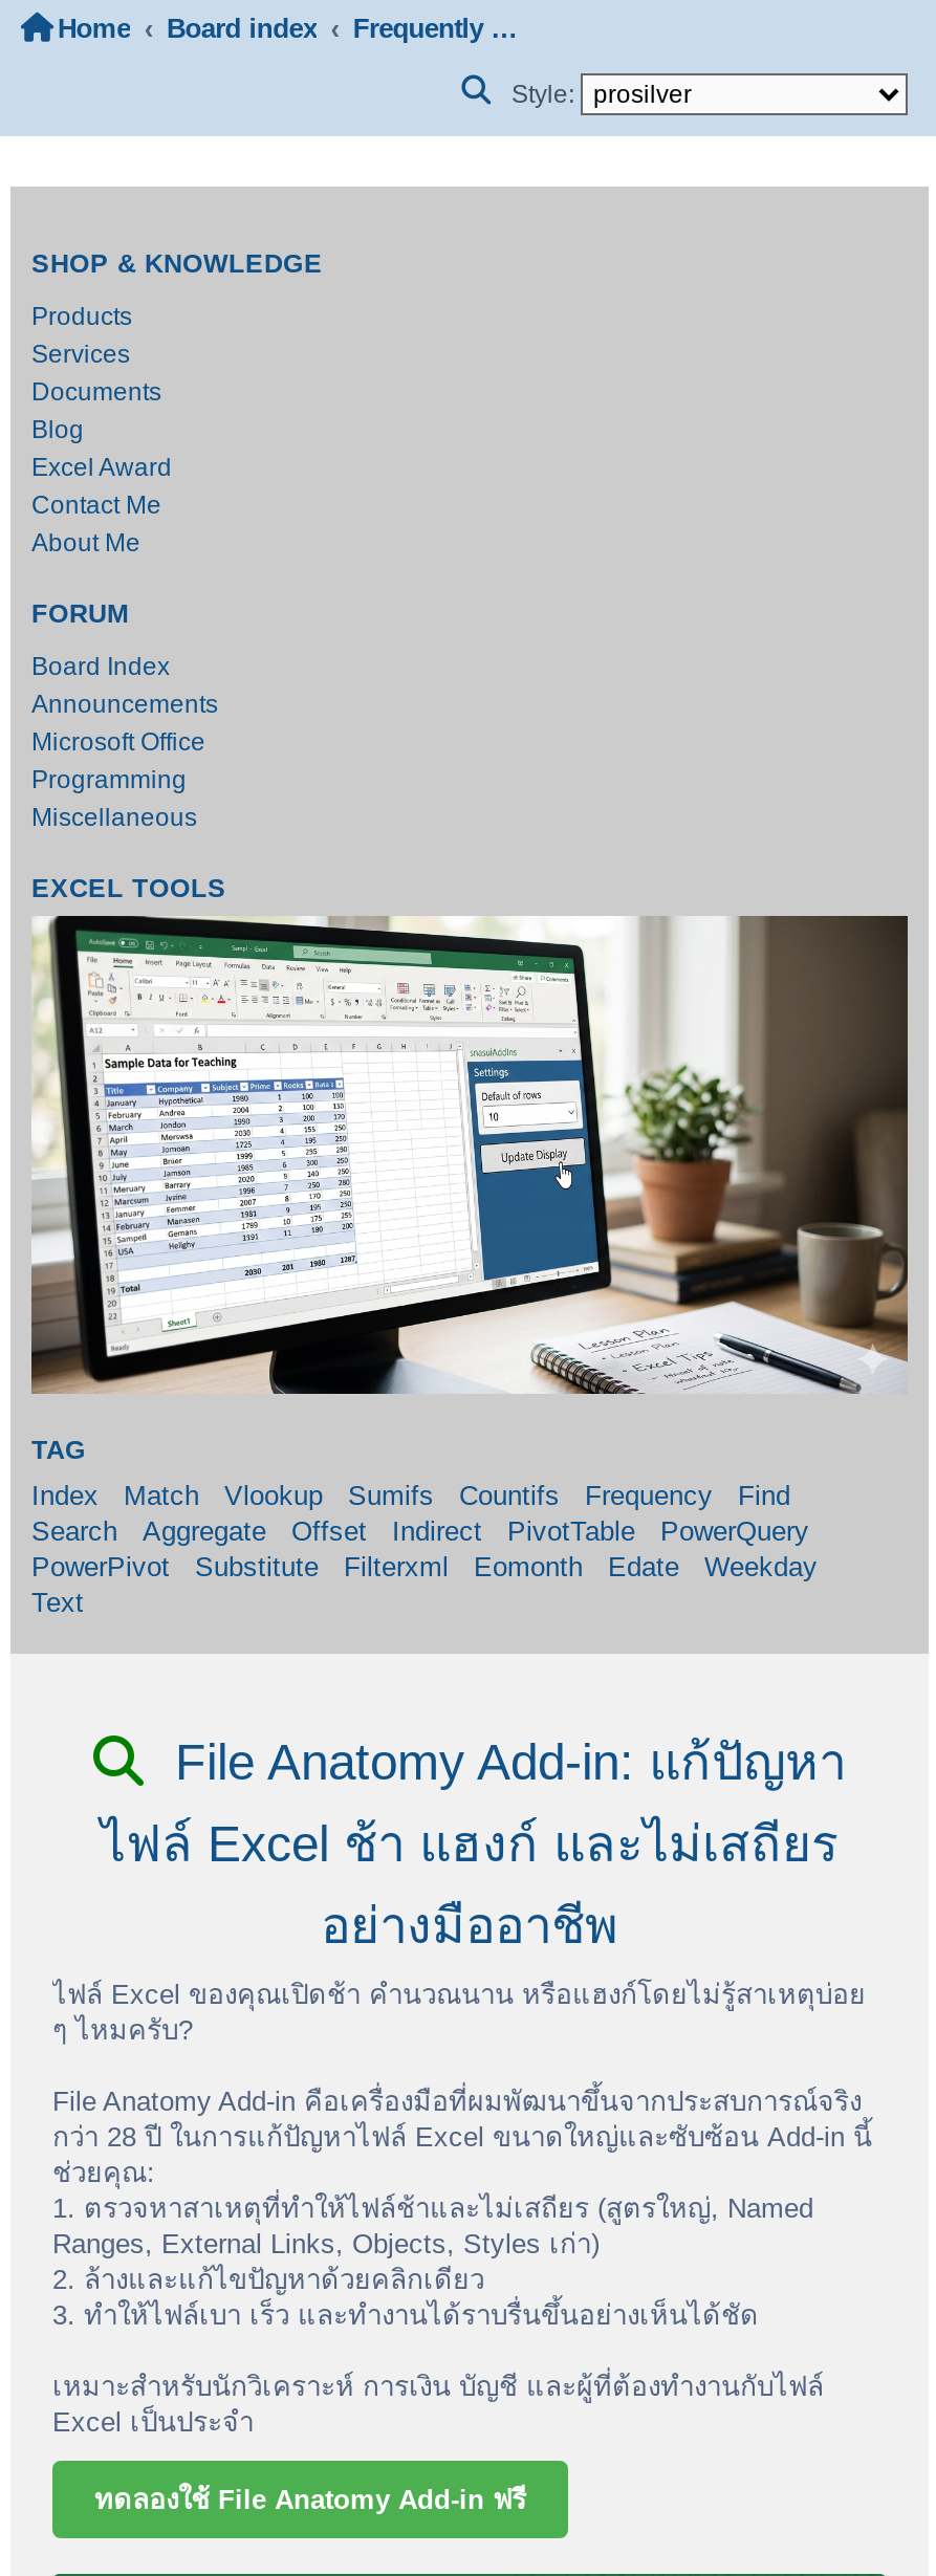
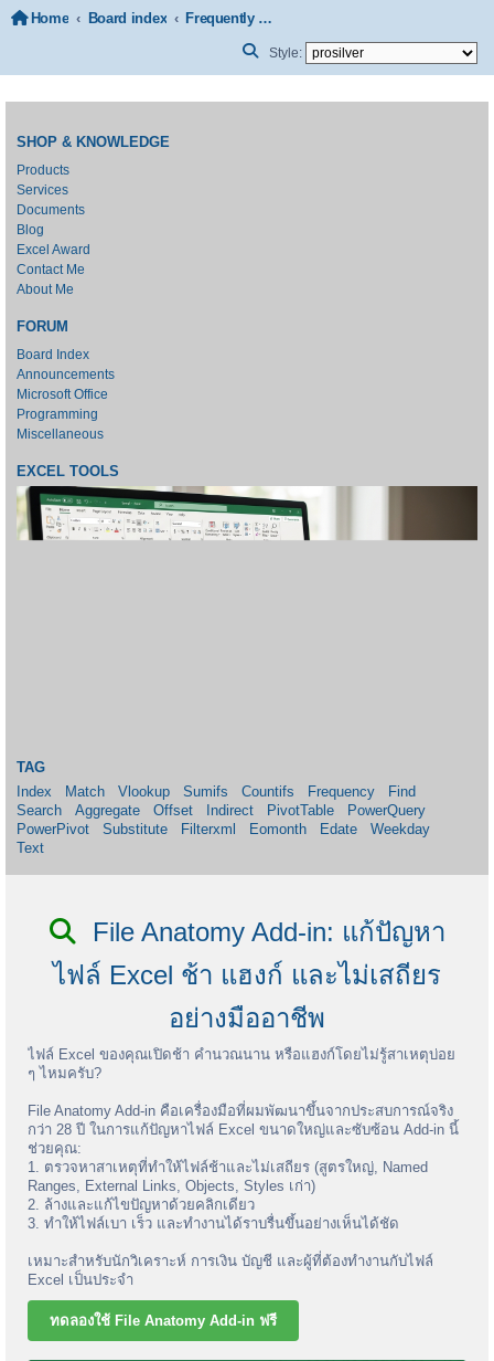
[29,1019,910,1396] [image] -> none

